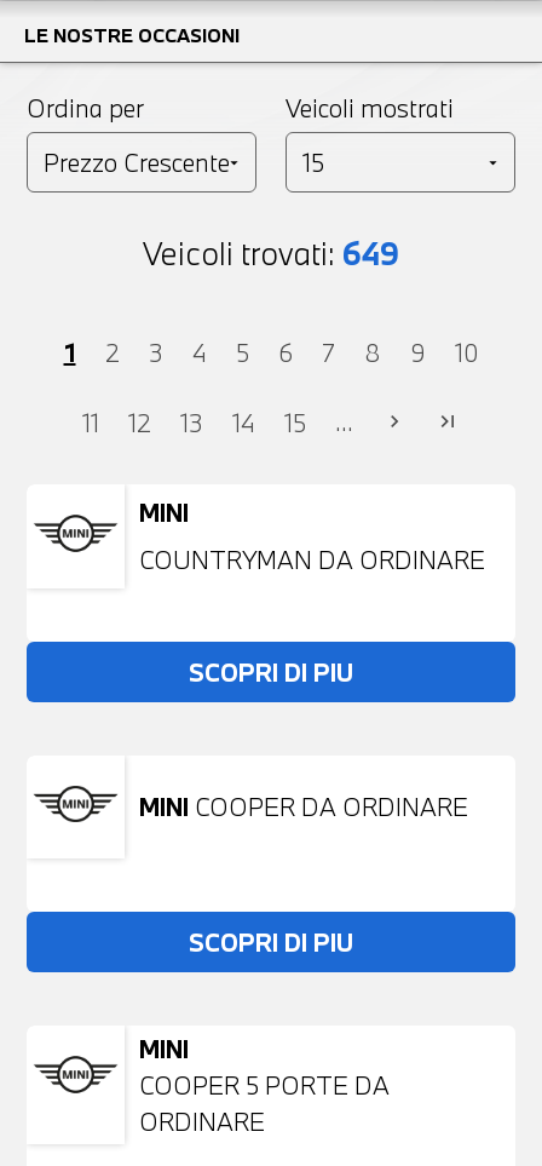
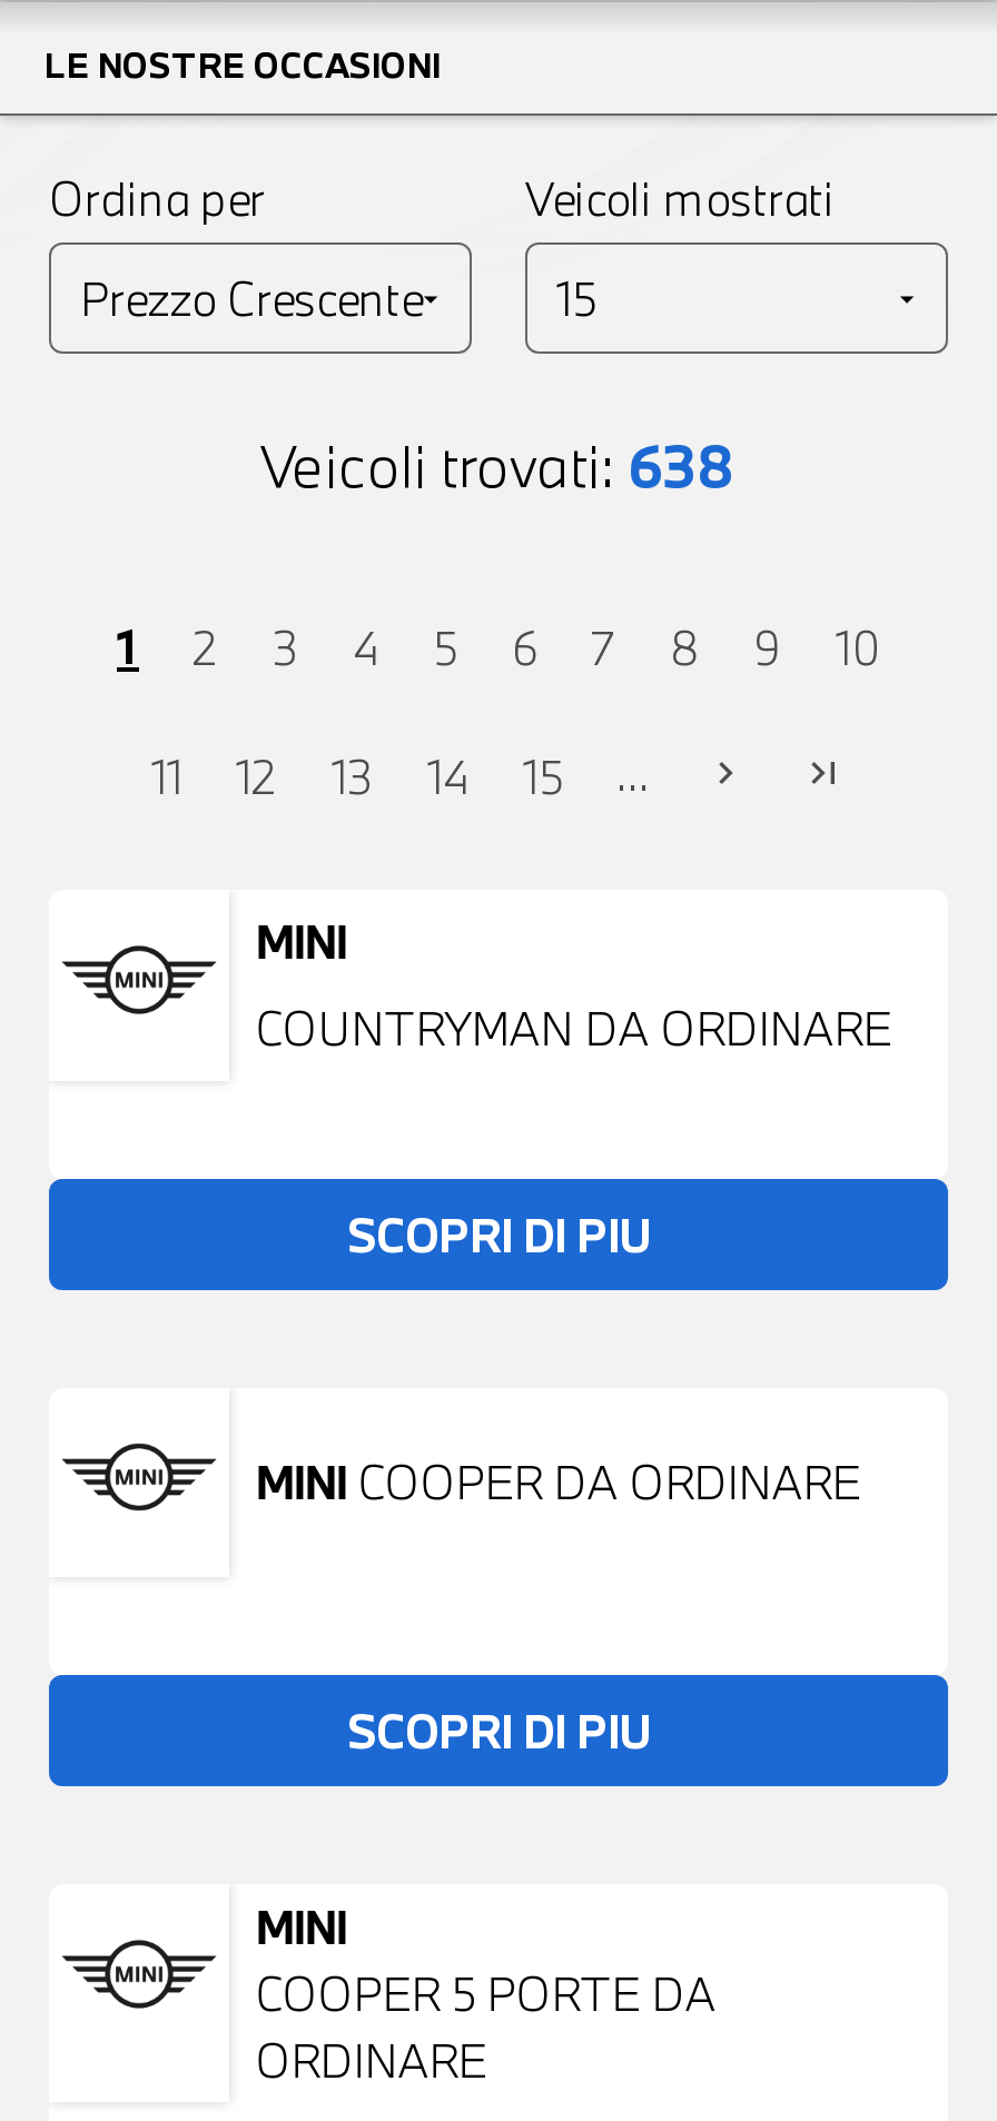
[143,232,399,273] Veicoli trovati: 649 -> [260,426,737,502] Veicoli trovati: 638

